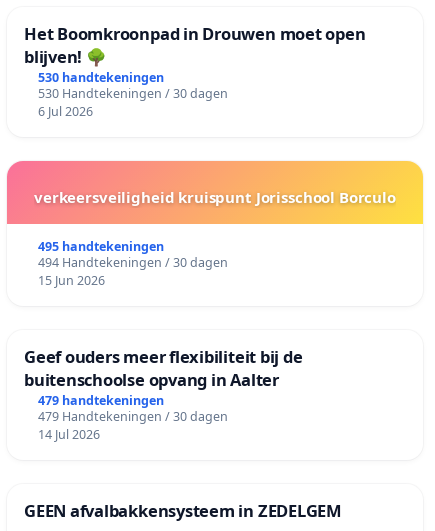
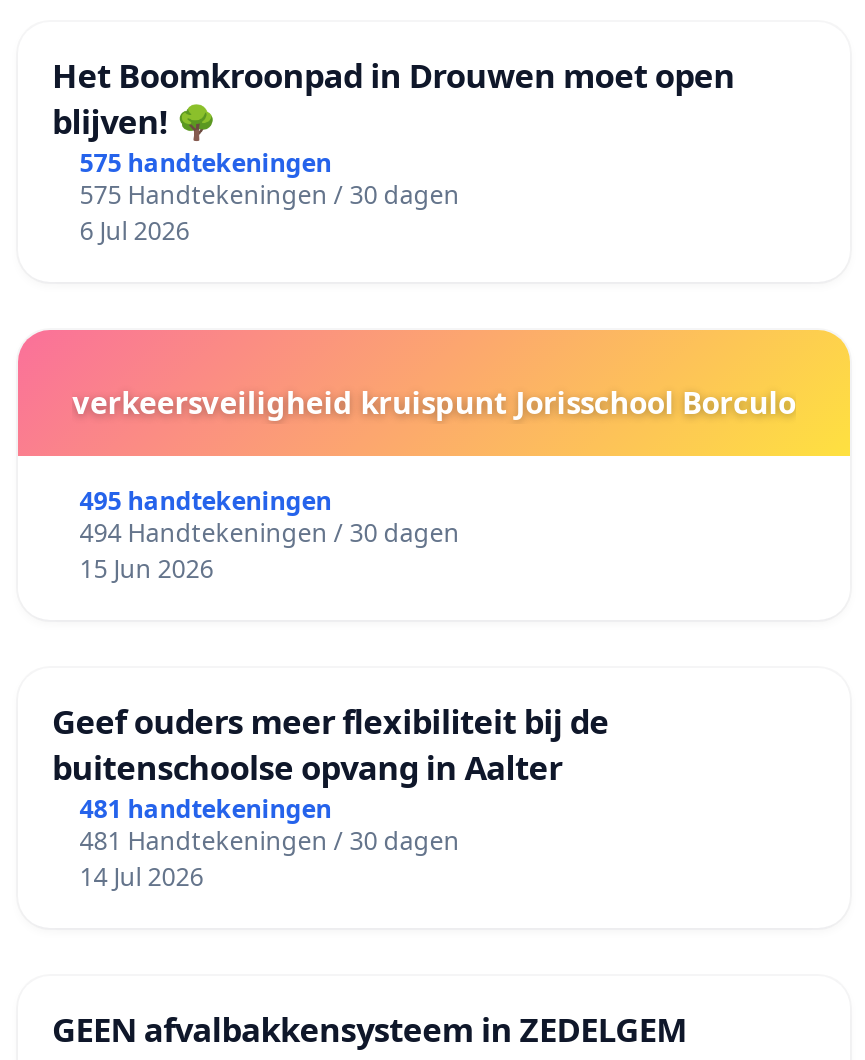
[38,69,164,86] 530 handtekeningen -> [80,145,332,179] 575 handtekeningen
[38,85,228,102] 530 Handtekeningen / 30 dagen -> [80,177,460,211] 575 Handtekeningen / 30 dagen
[38,391,164,408] 479 handtekeningen -> [80,791,332,825] 481 handtekeningen
[38,407,228,424] 479 Handtekeningen / 30 dagen -> [80,823,460,857] 481 Handtekeningen / 30 dagen

